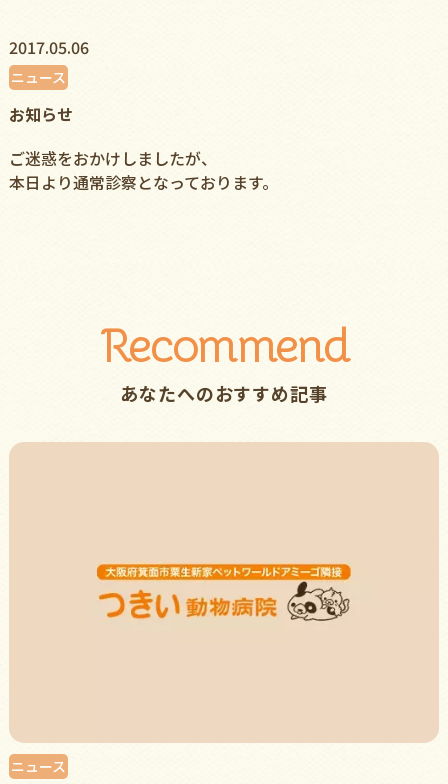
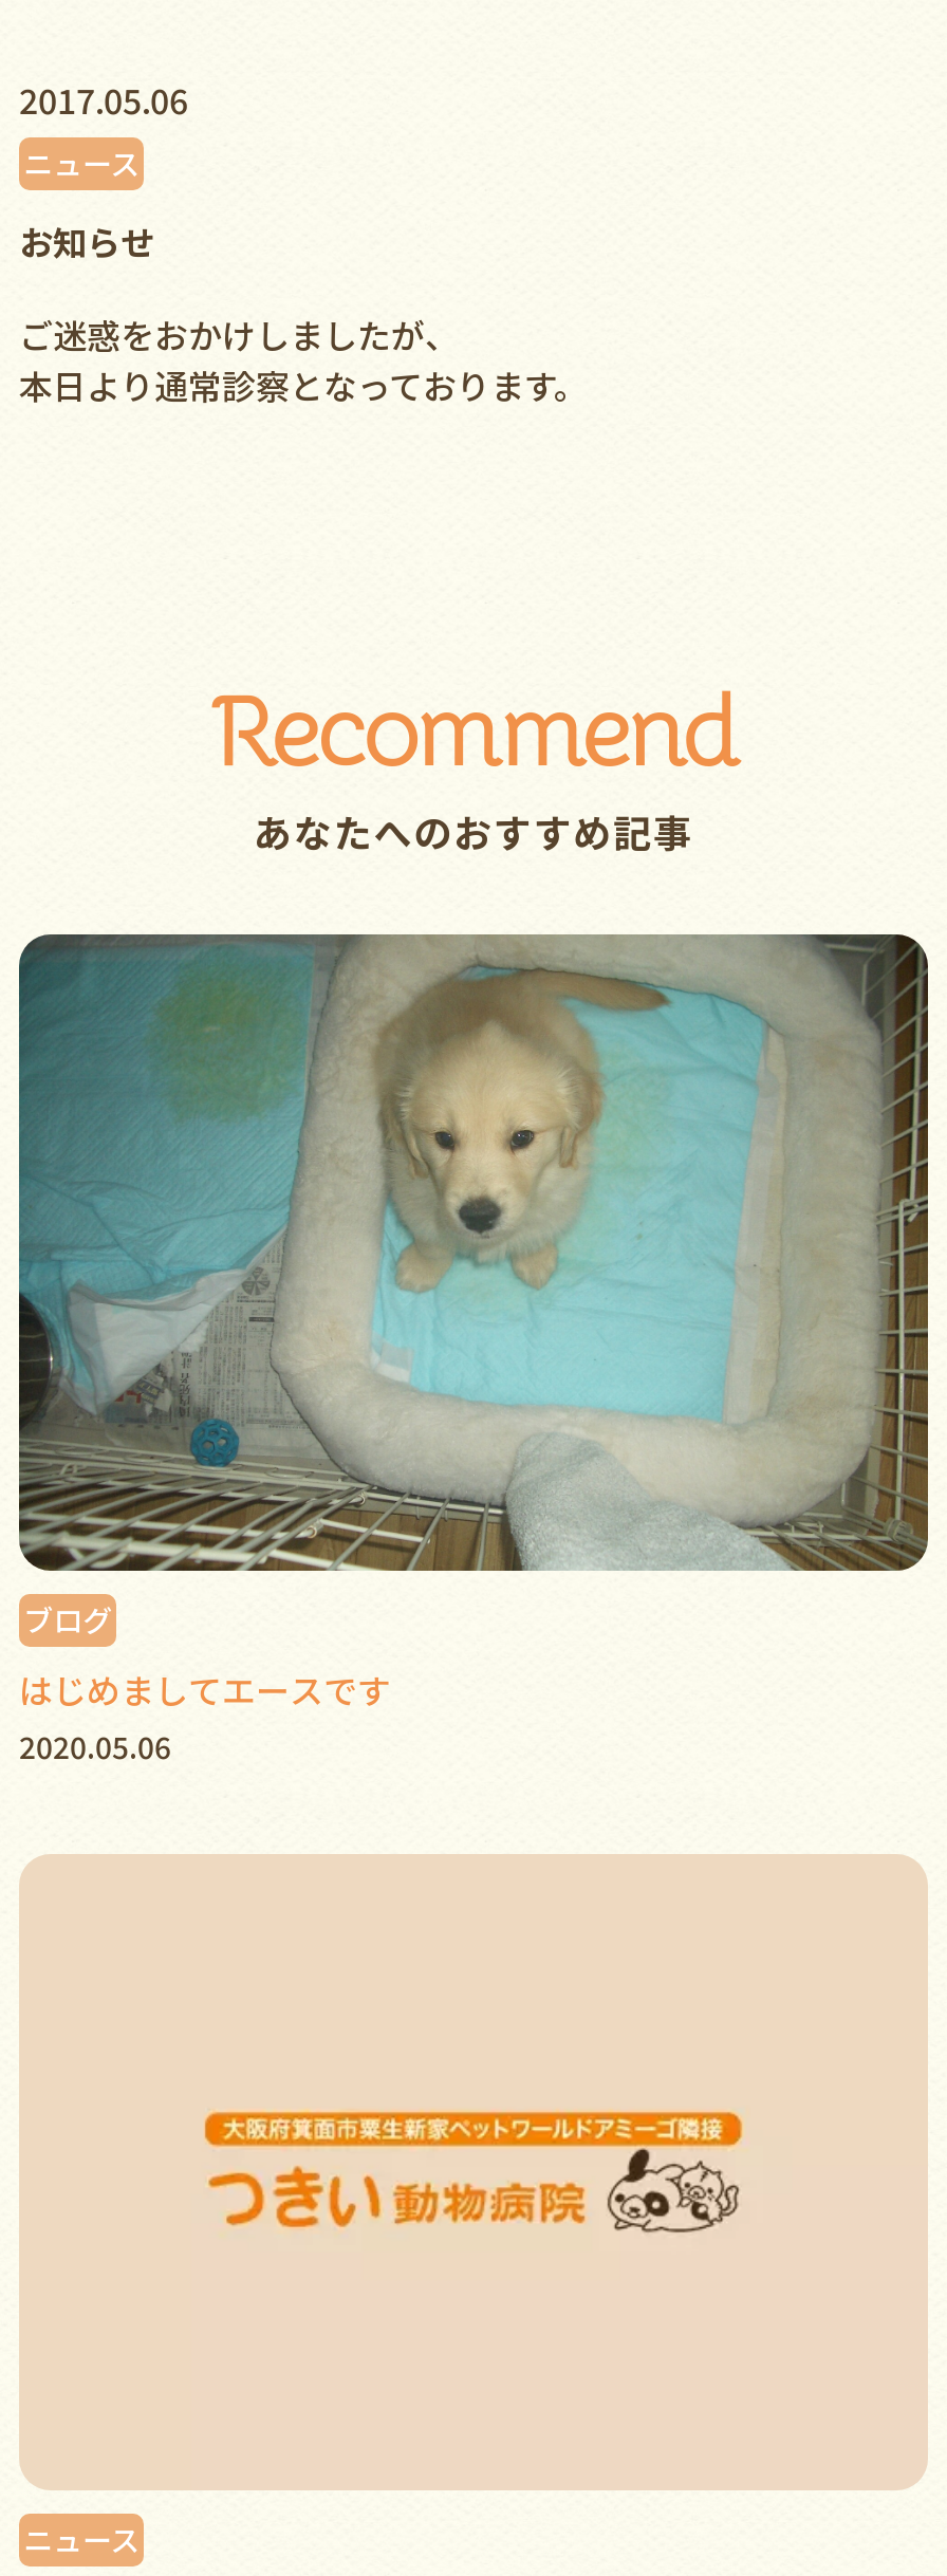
none -> [17,932,930,1767] [image] | ブログ | はじめましてエースです | 2020.05.06

